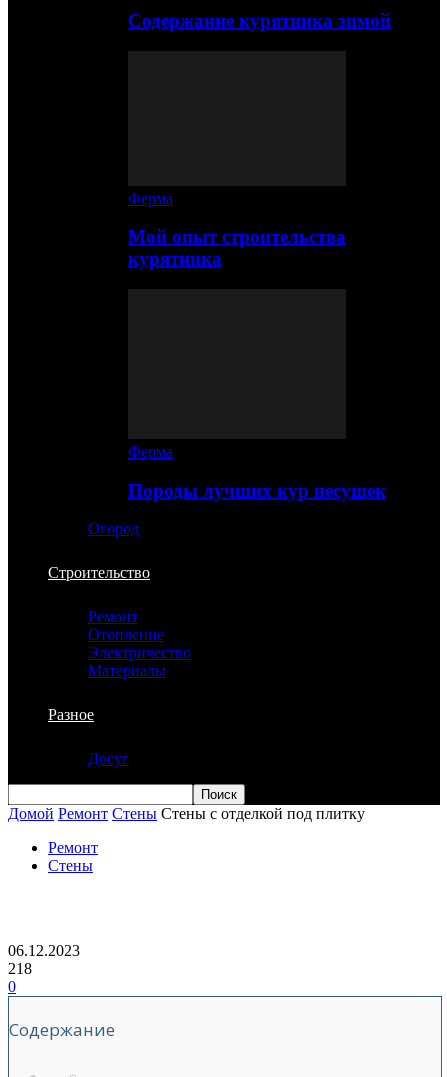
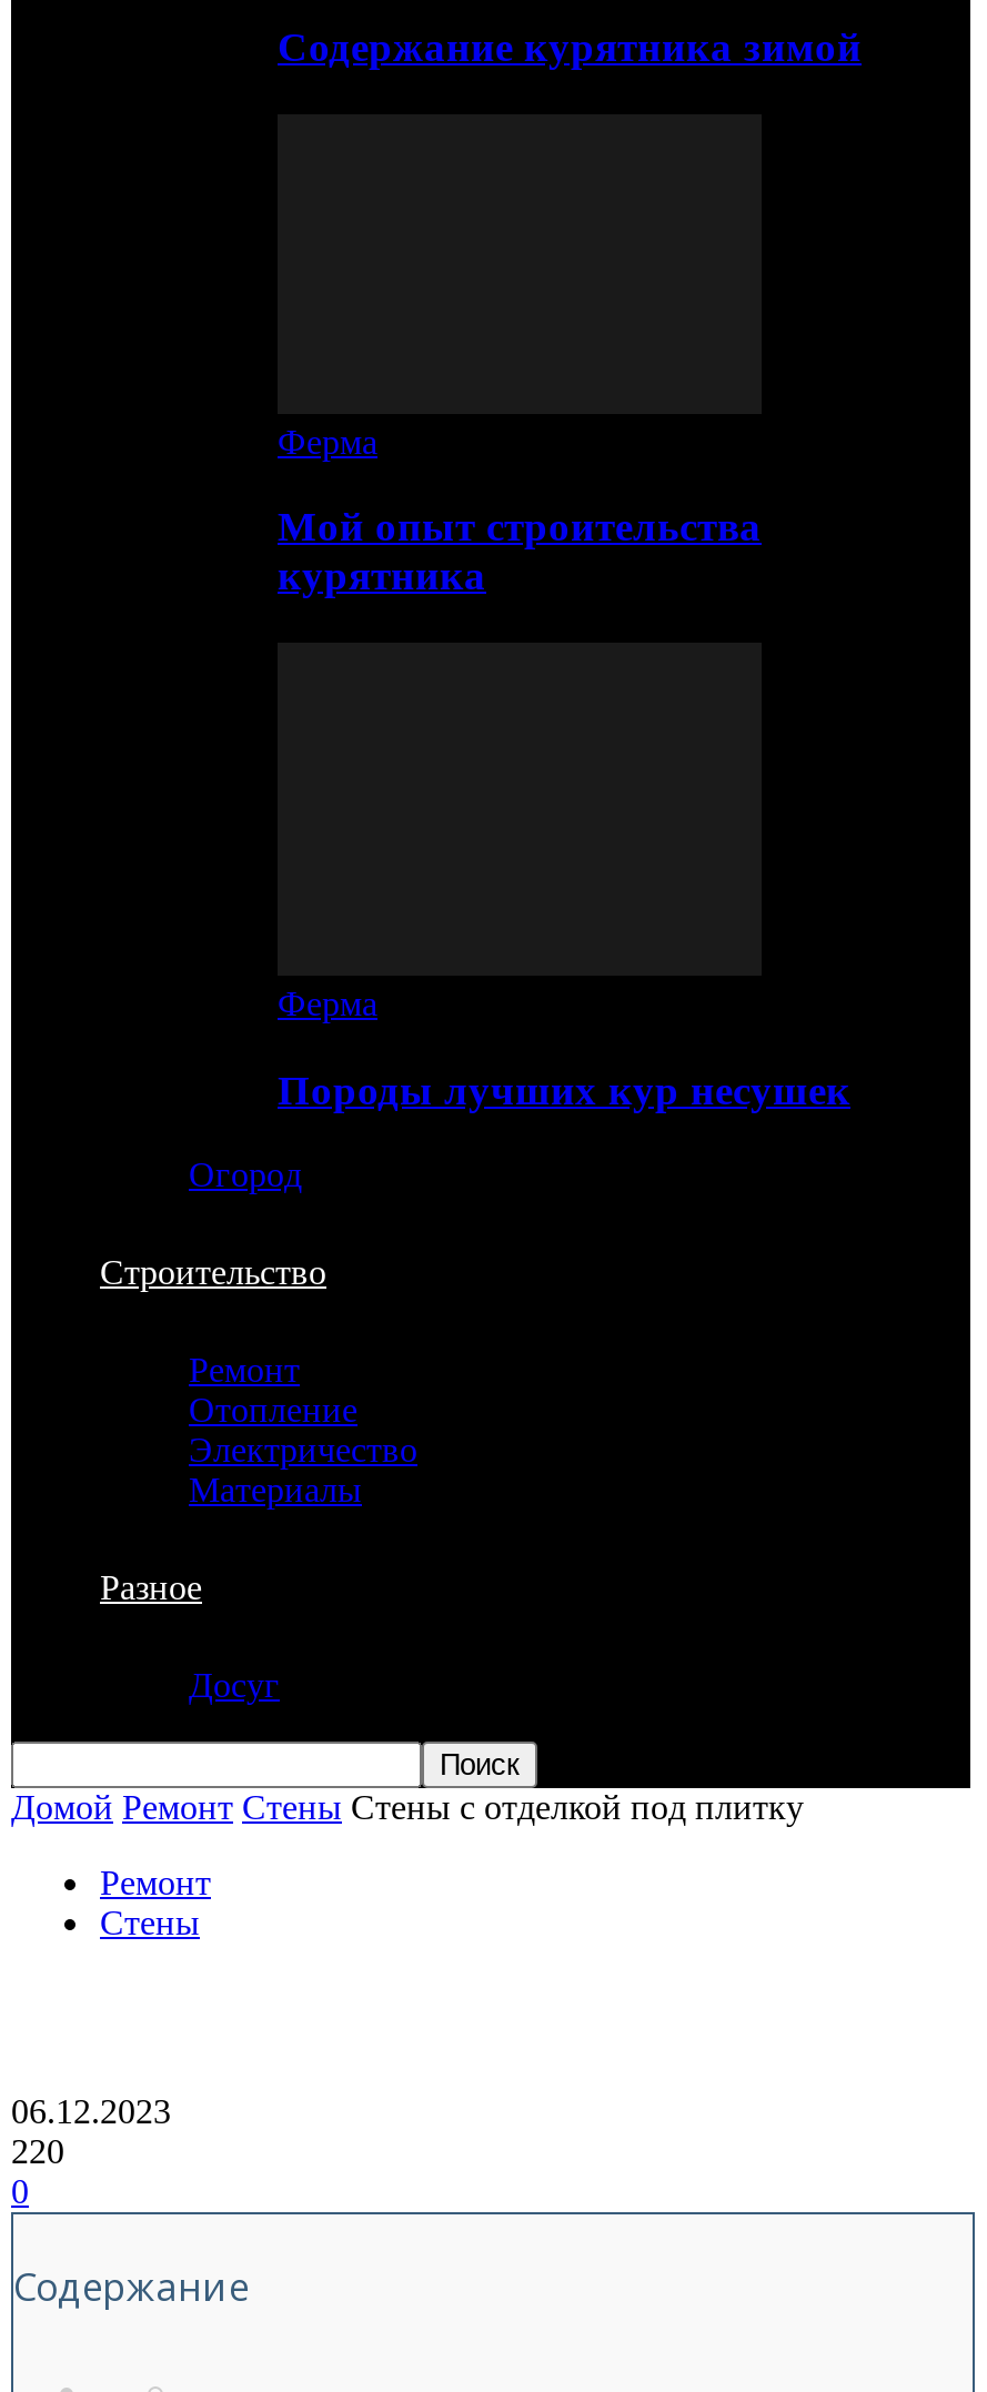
[8,960,32,977] 218 -> [11,2133,64,2170] 220

